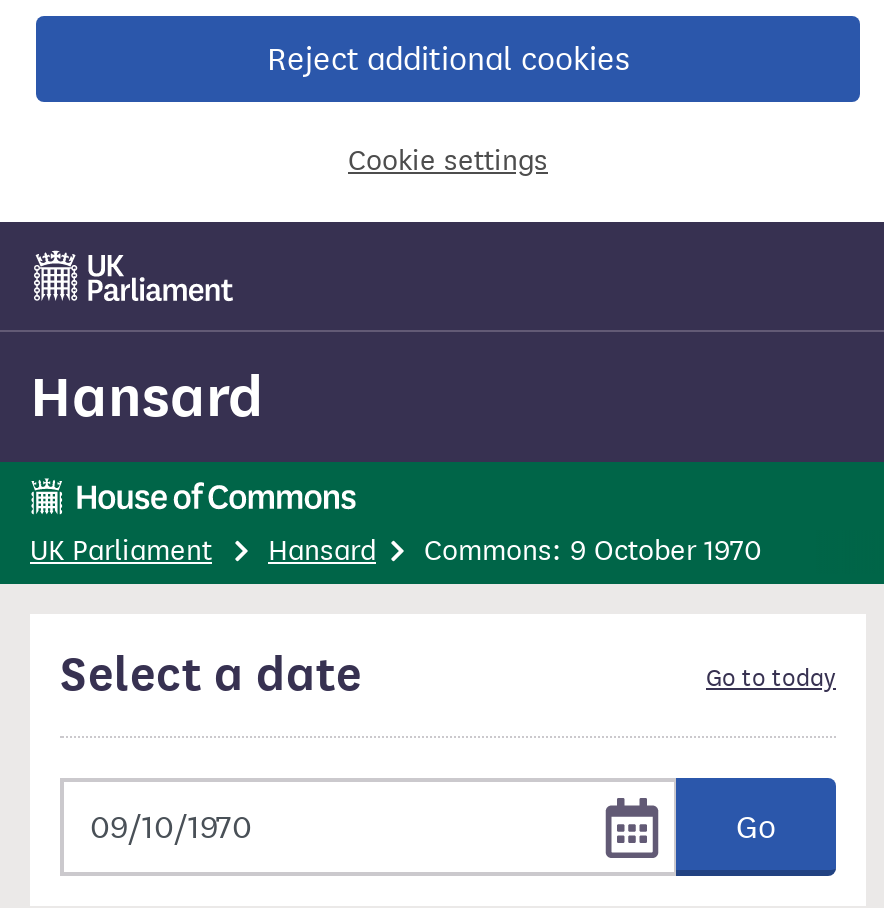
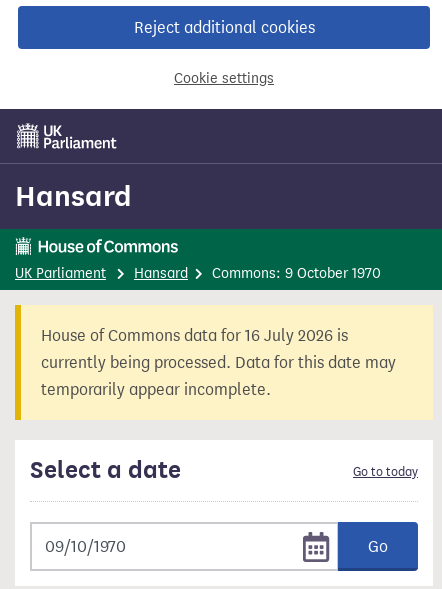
none -> [14,304,432,425] [image] | House of Commons data for 16 July 2026 is | currently being processed. Data for this date may | temporarily appear incomplete.

